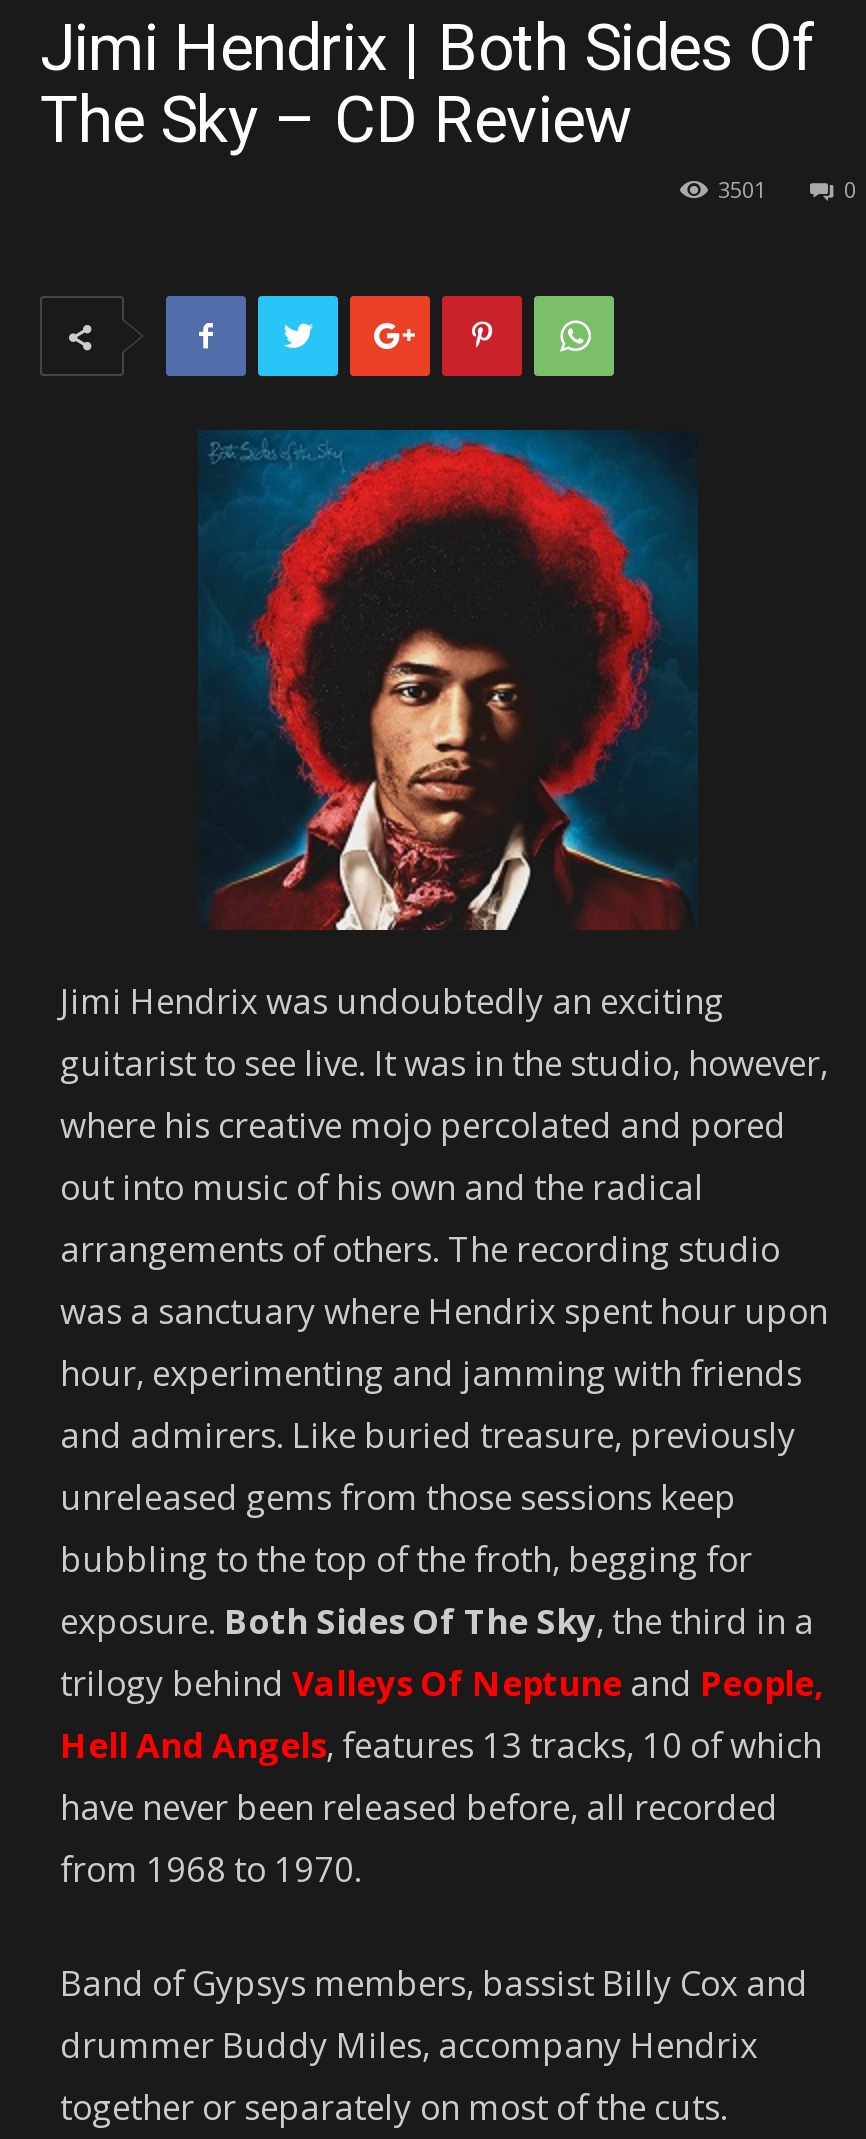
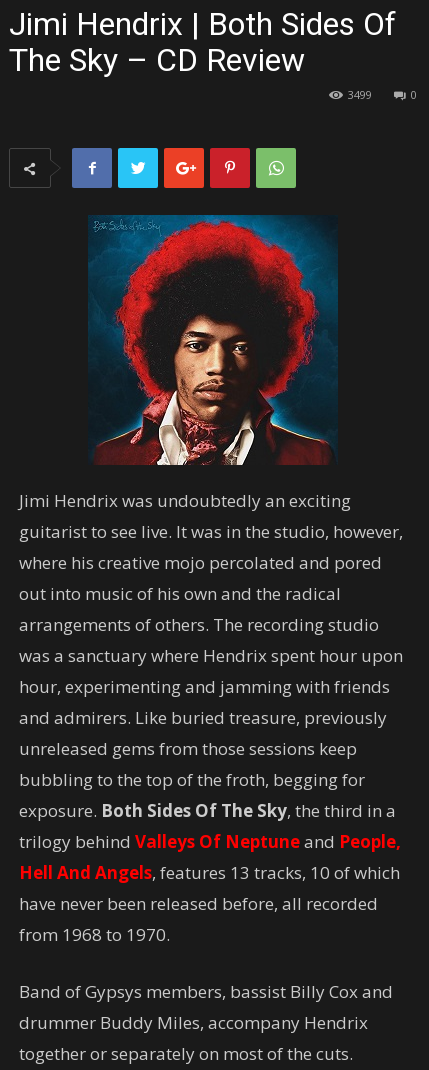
[718,174,766,204] 3501 -> [348,87,372,102] 3499

